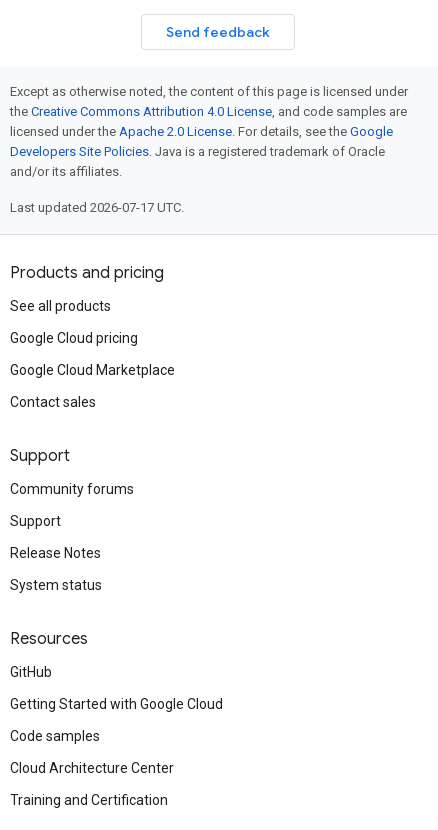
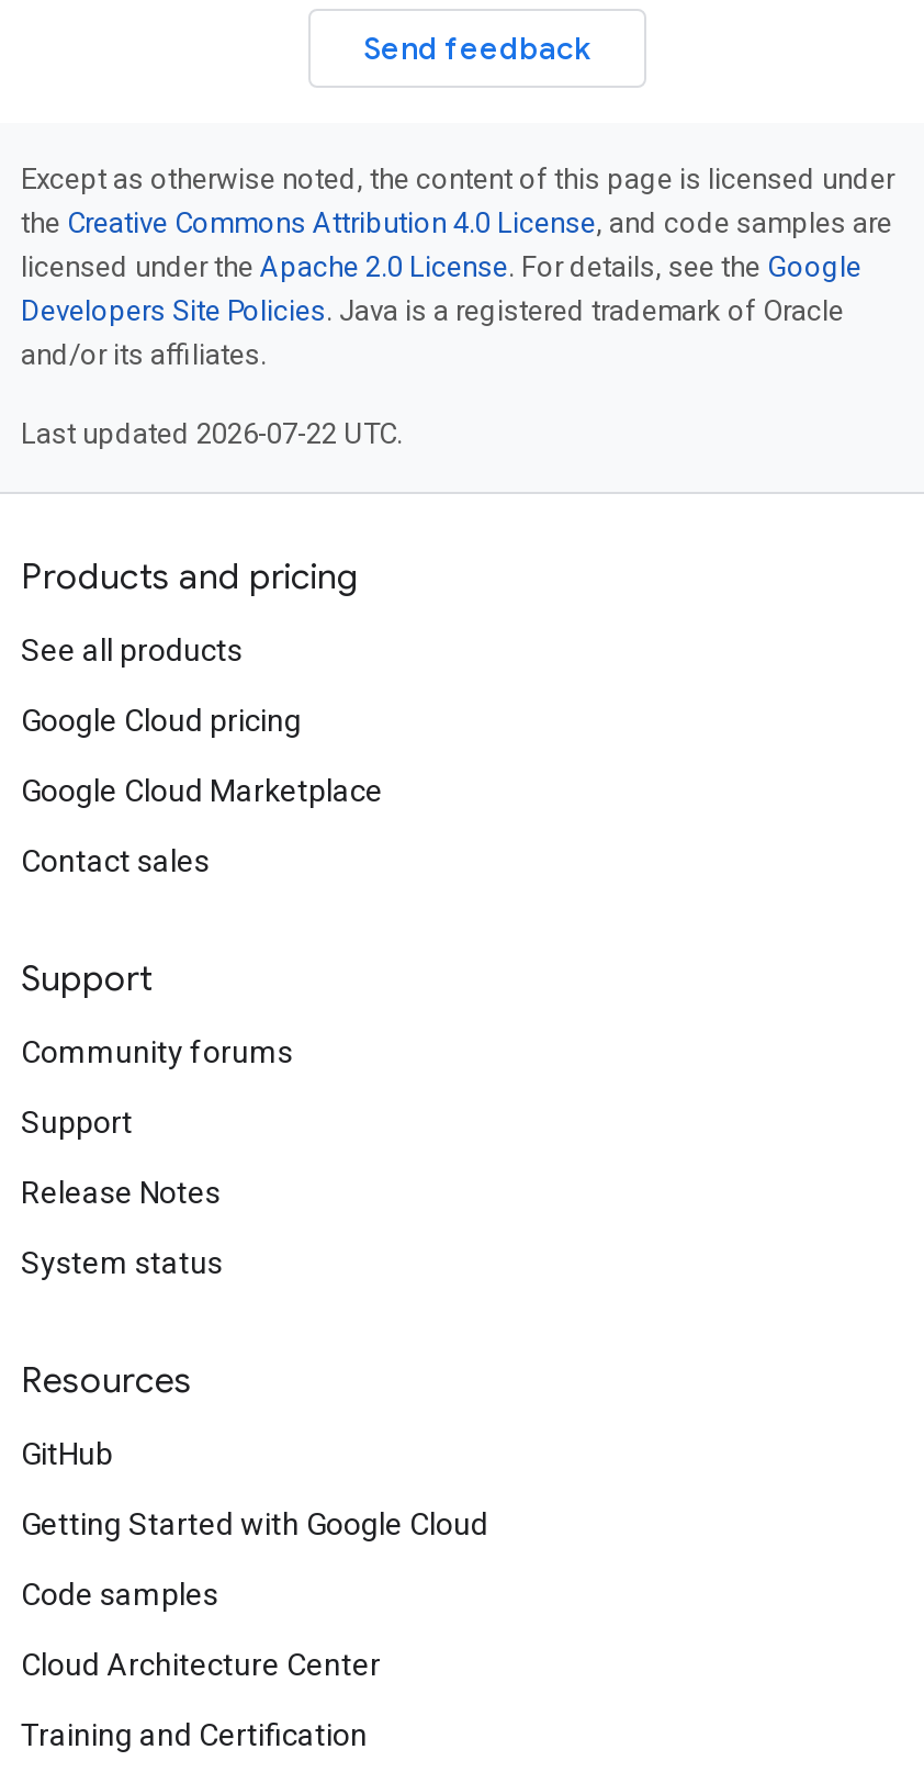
[10,200,184,215] Last updated 2026-07-17 UTC. -> [21,417,403,450] Last updated 2026-07-22 UTC.

